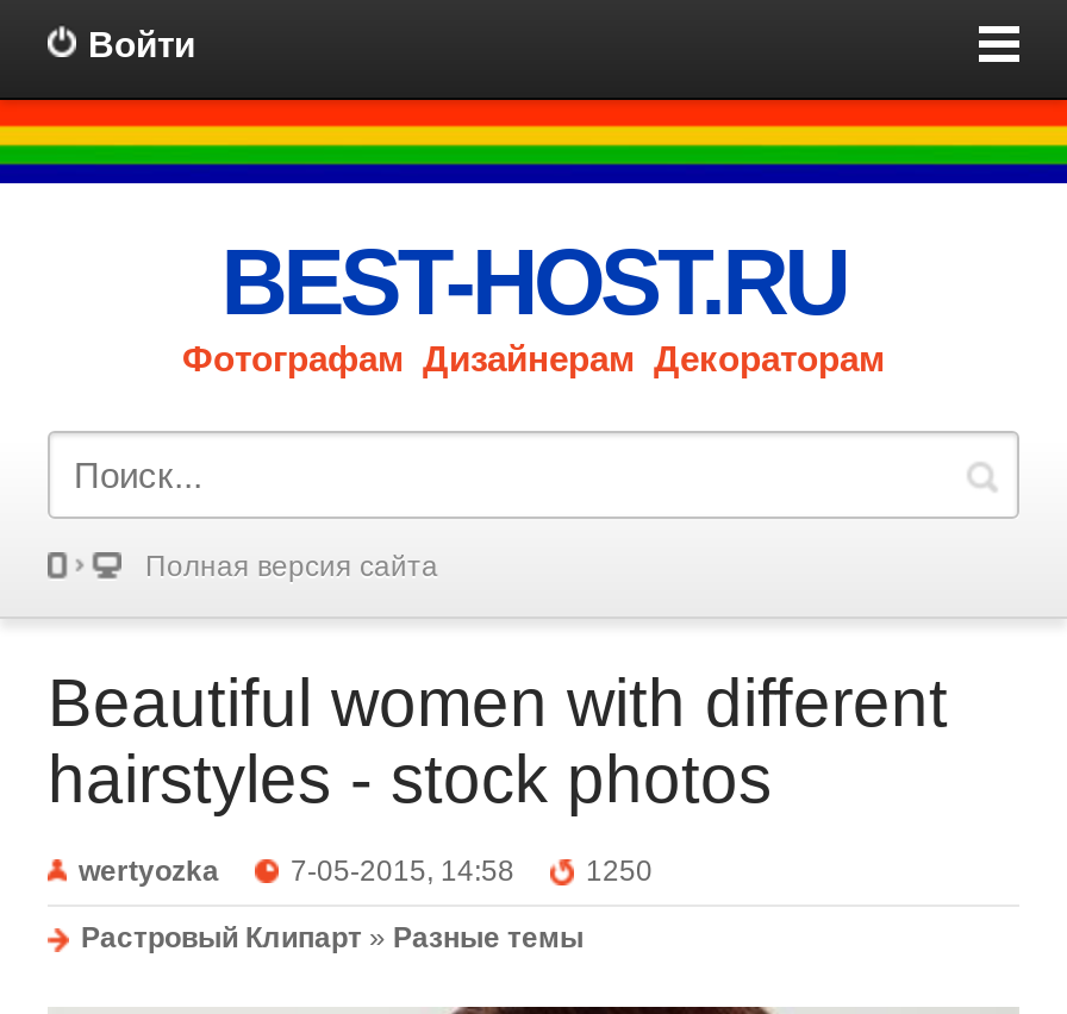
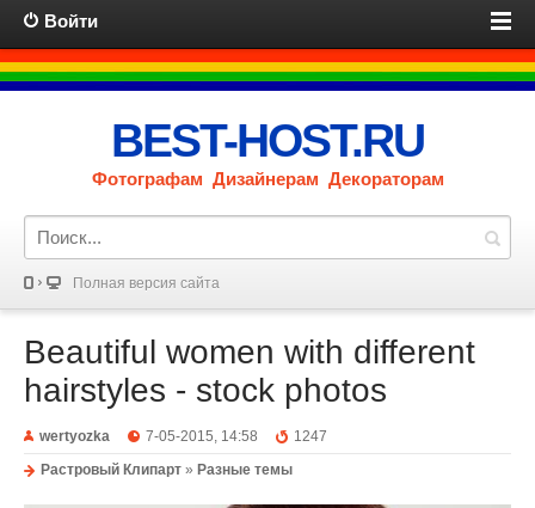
[586,855,653,888] 1250 -> [294,428,327,445] 1247

